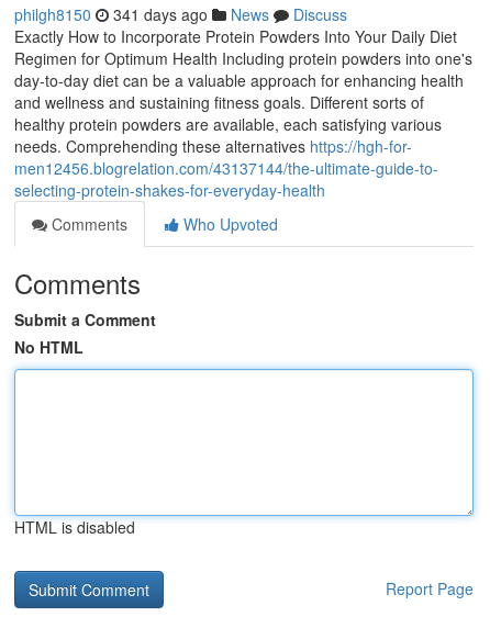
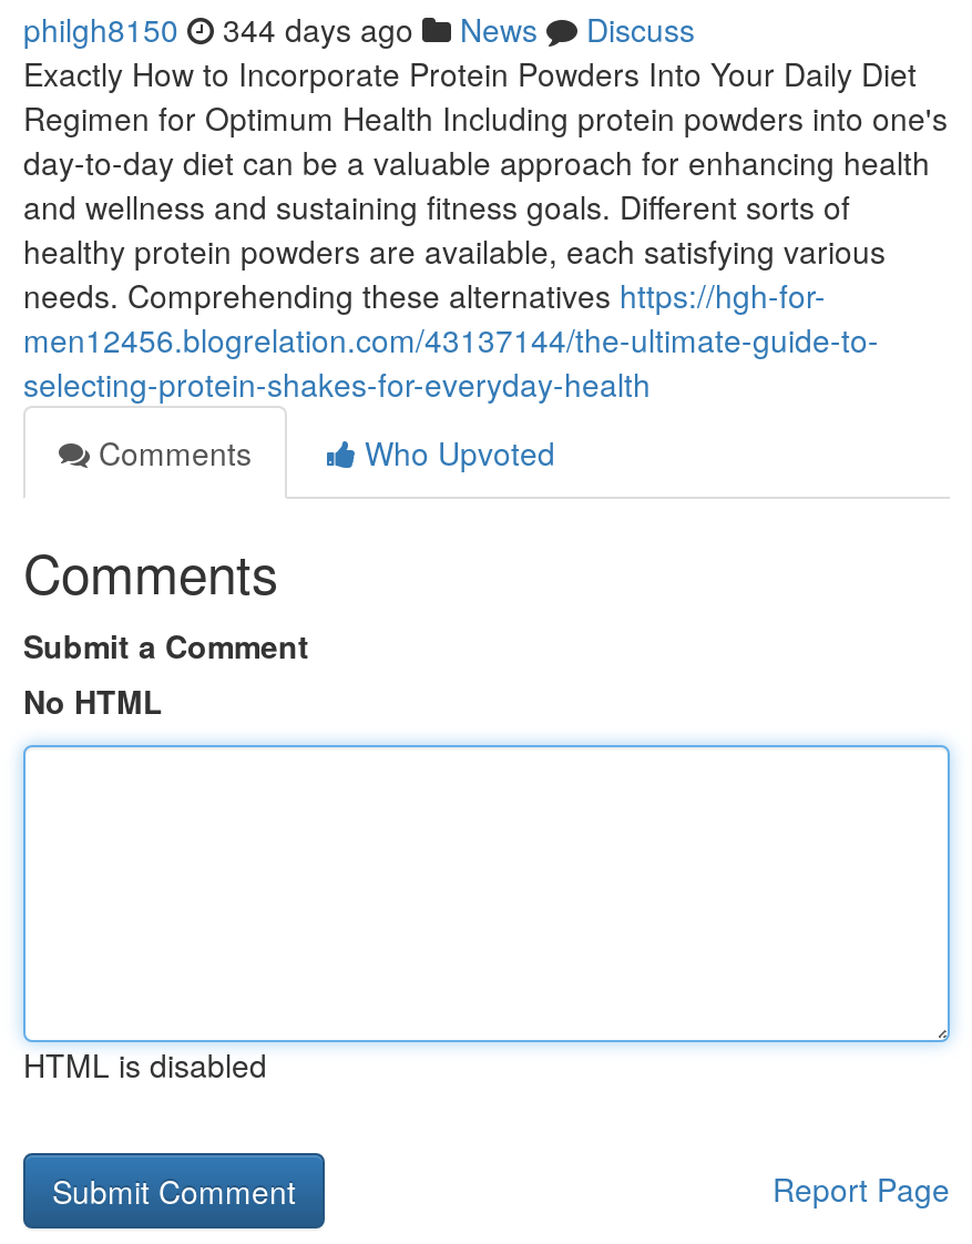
[14,3,347,25] philgh8150 341 days ago News Discuss -> [23,7,695,51] philgh8150 344 days ago News Discuss

